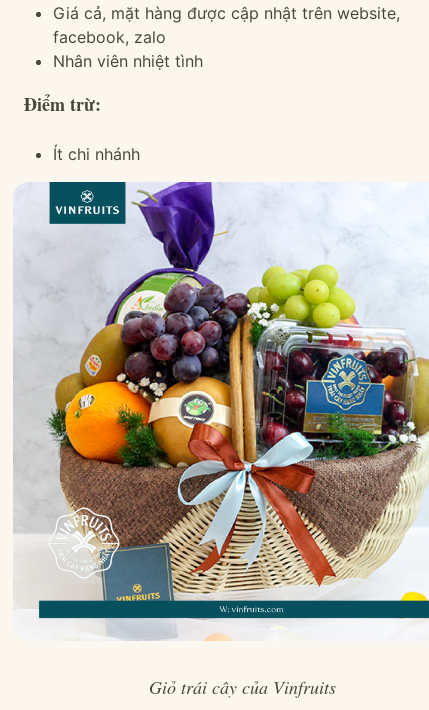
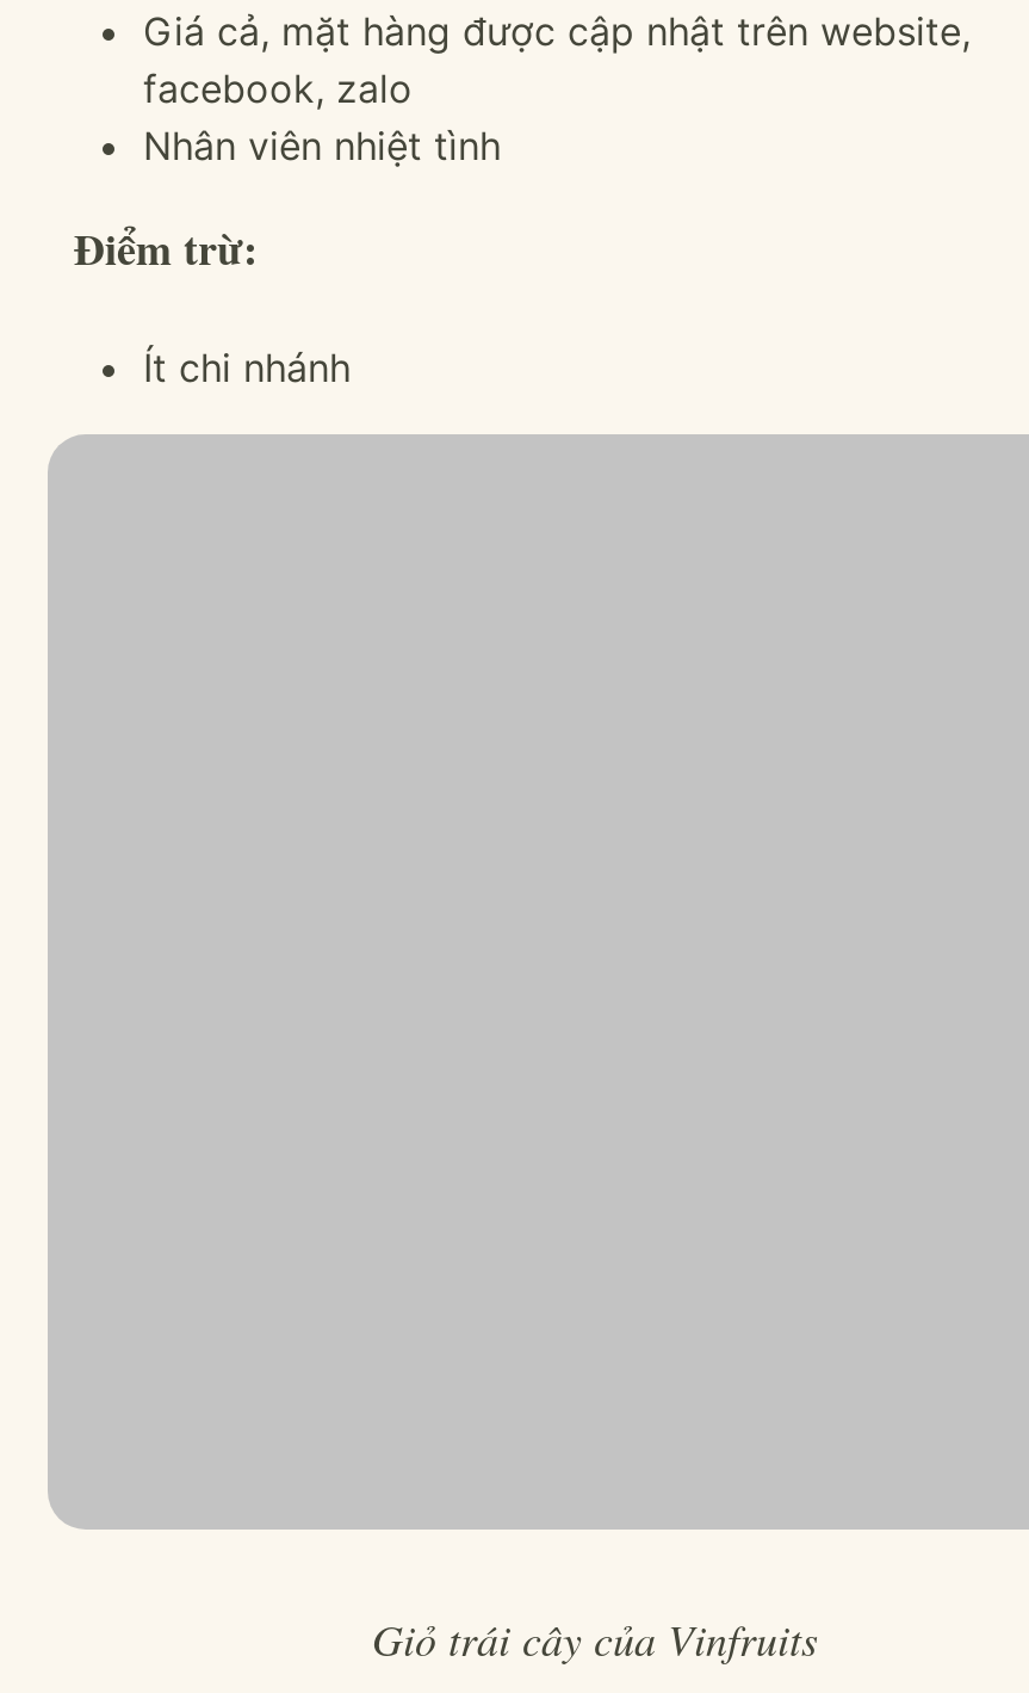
[14,181,426,641] [image] -> none

